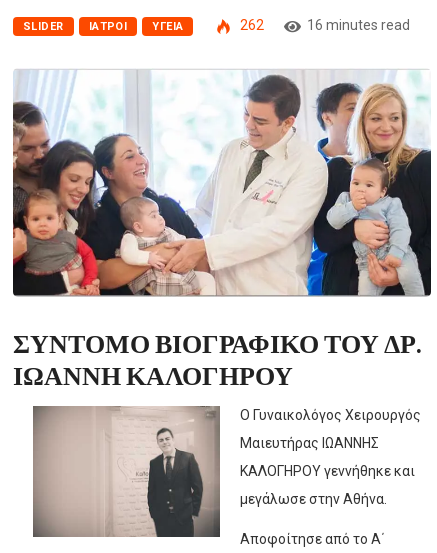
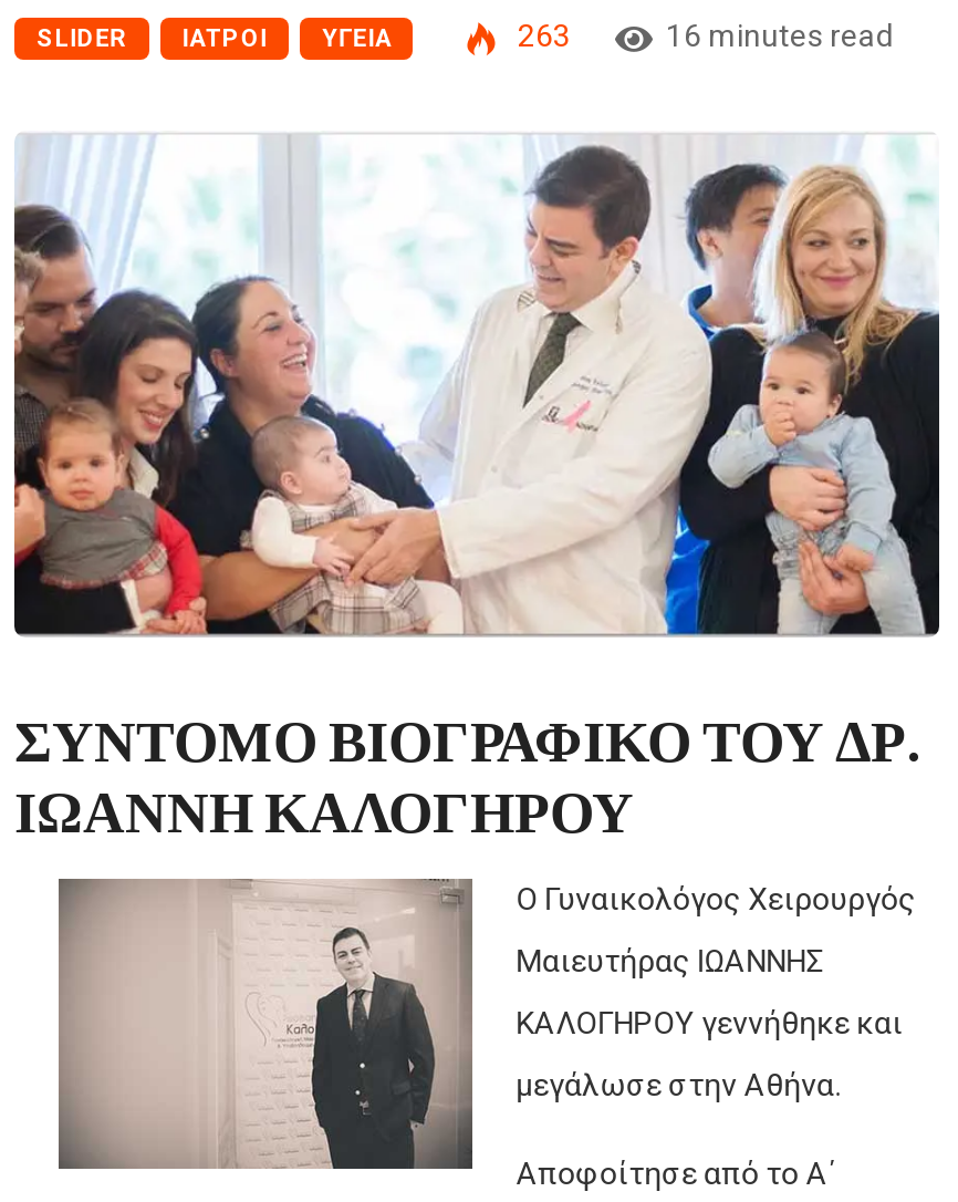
[237,17,264,33] 262 -> [511,18,571,53] 263

